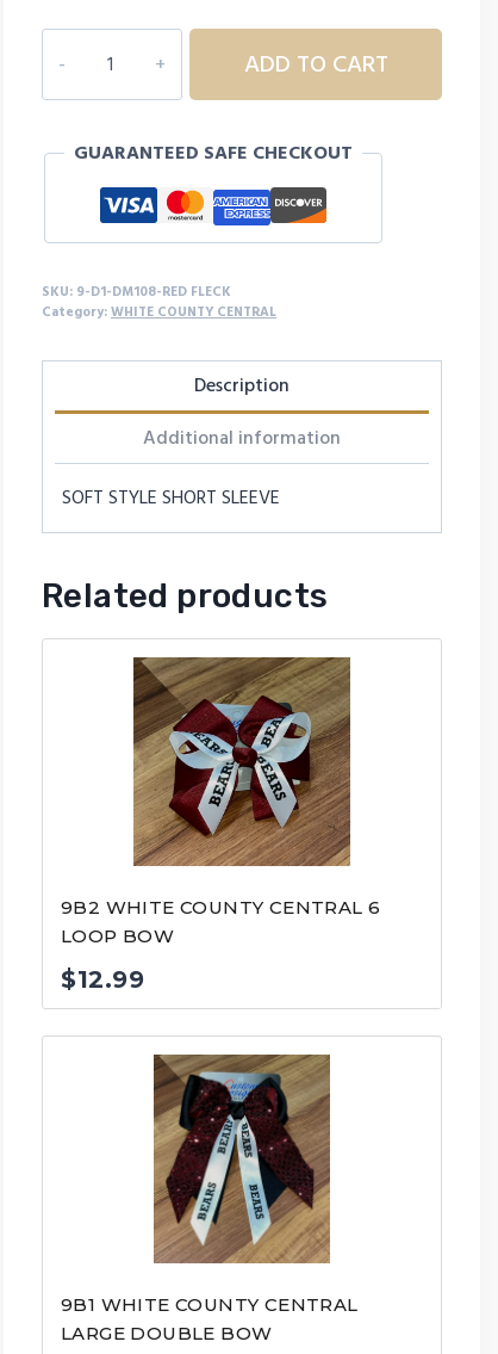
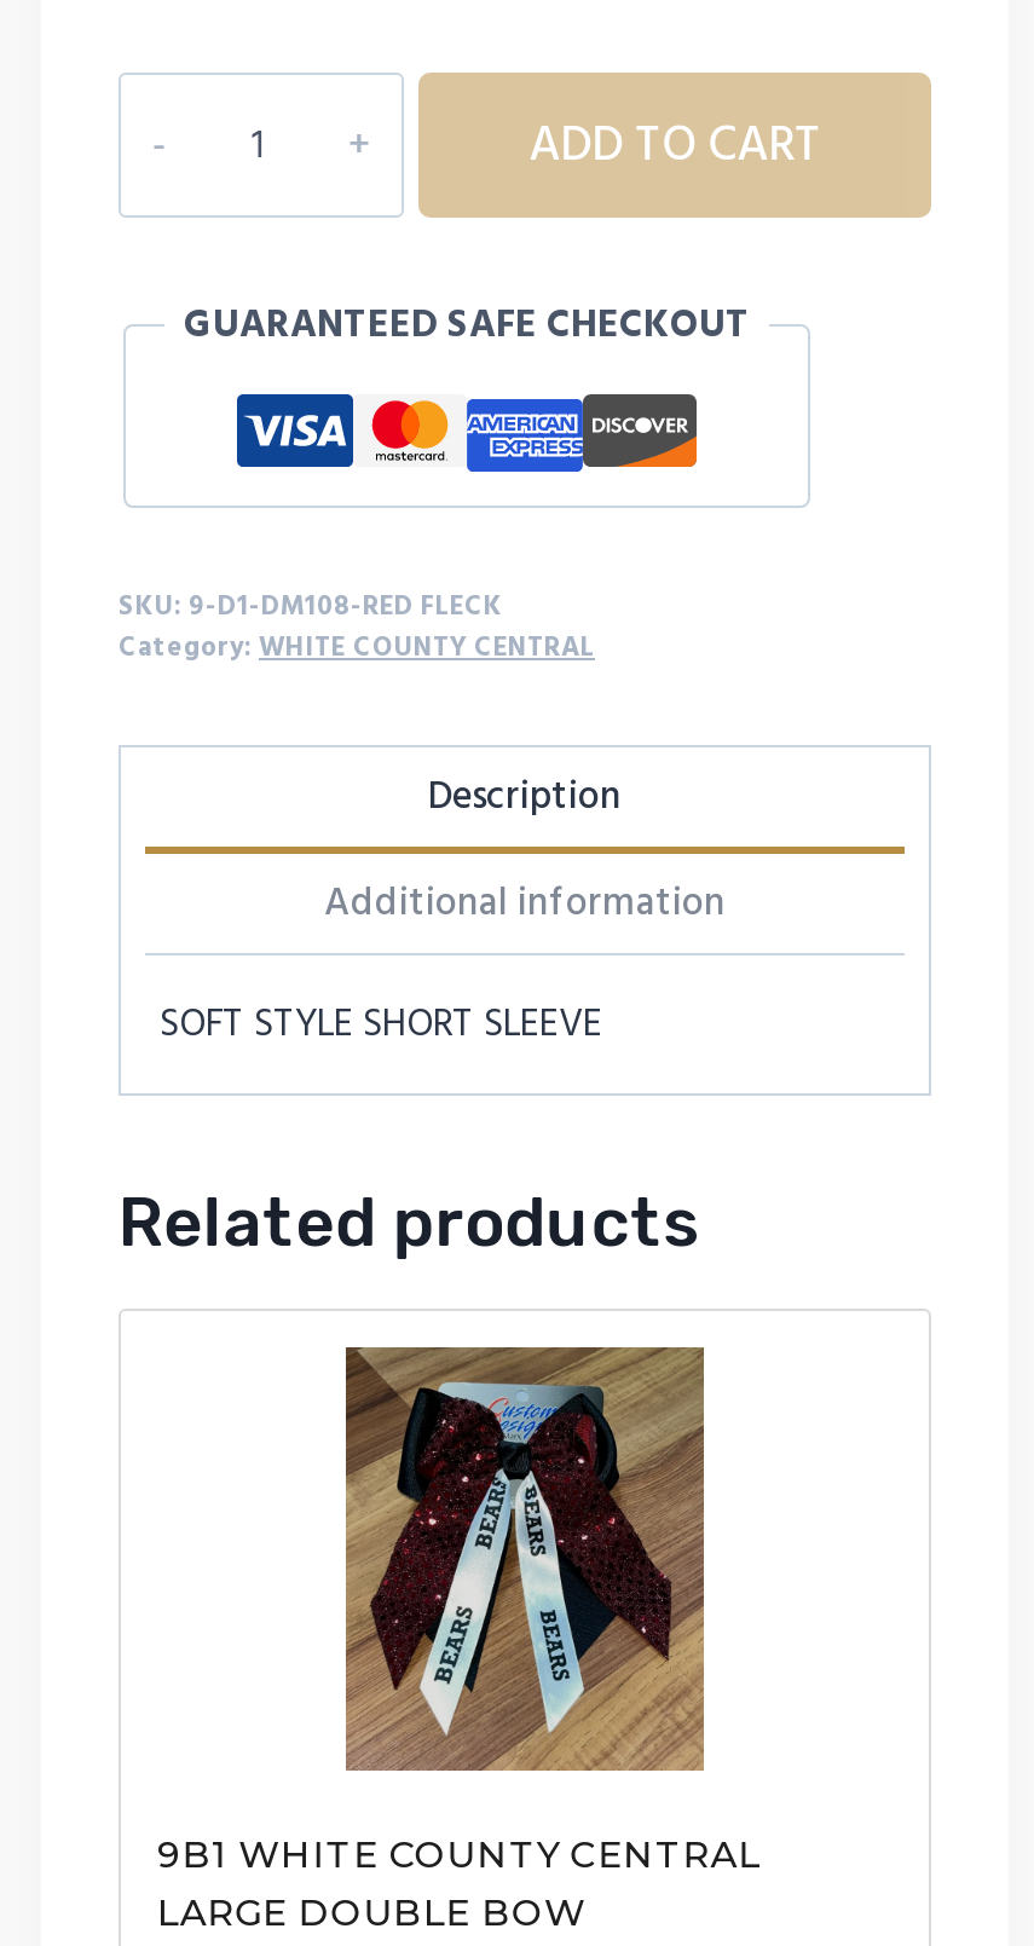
[61,656,381,993] [image] | 9B2 WHITE COUNTY CENTRAL 6 | LOOP BOW | $12.99 -> none

